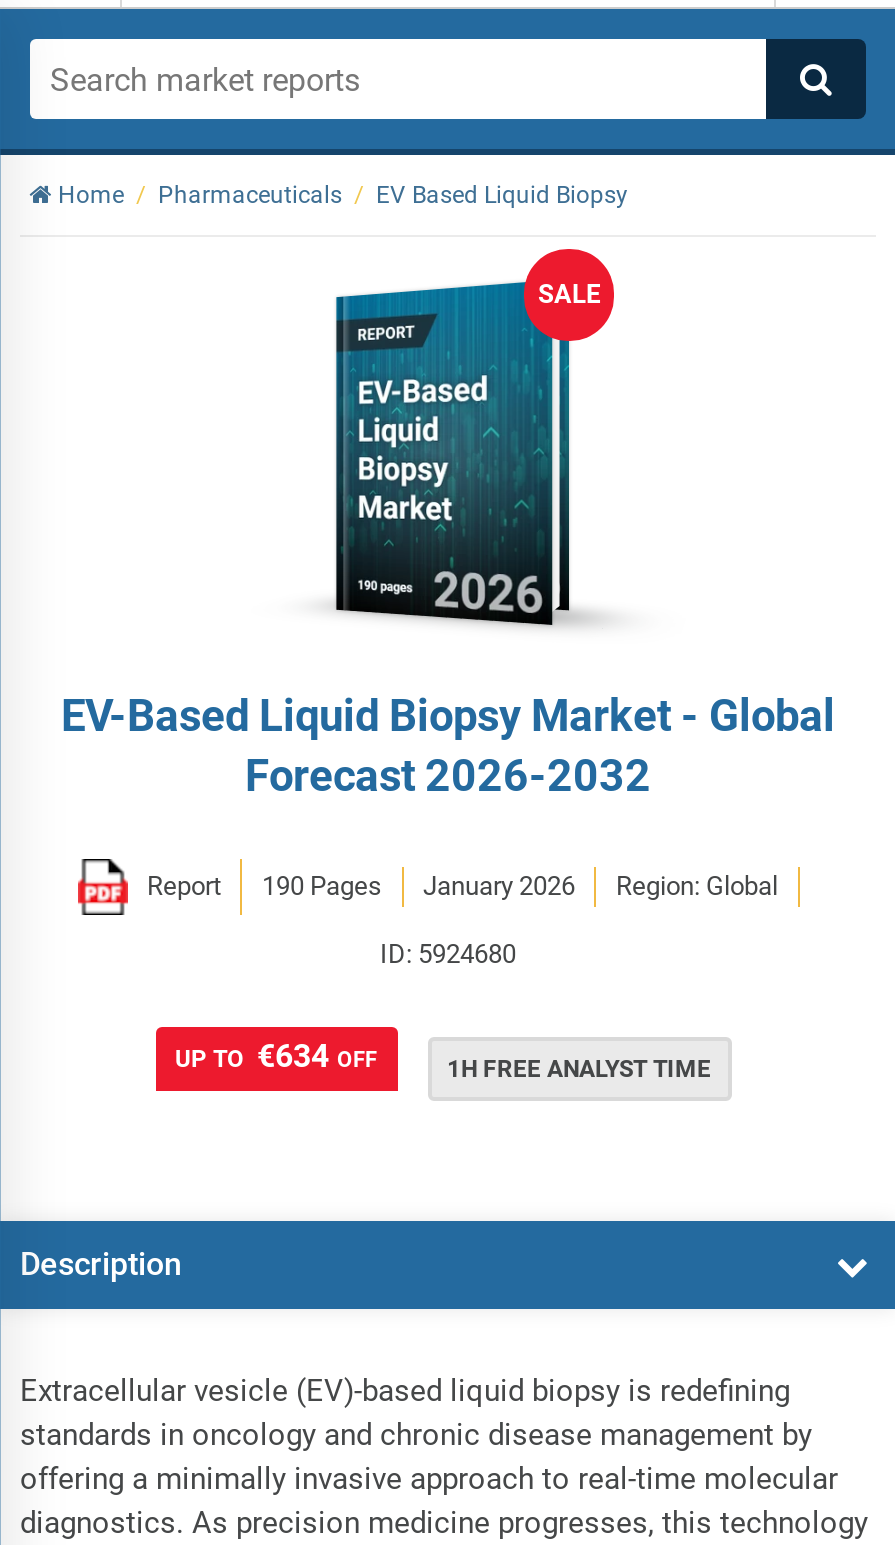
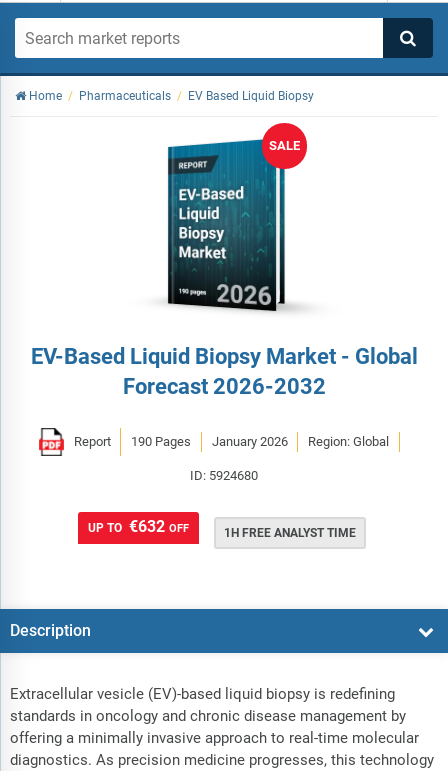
[175,1036,377,1074] UP TO €634 OFF -> [87,517,188,536] UP TO €632 OFF

